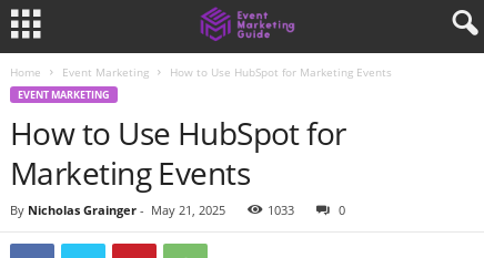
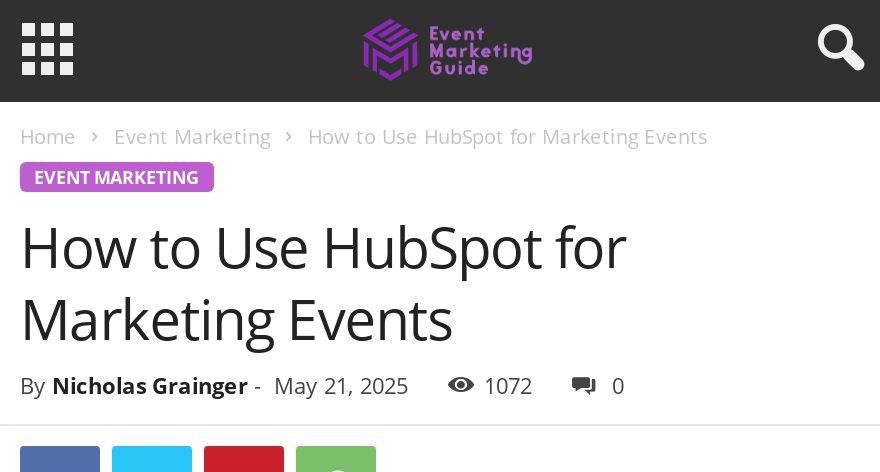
[268,202,294,218] 1033 -> [484,370,532,400] 1072

